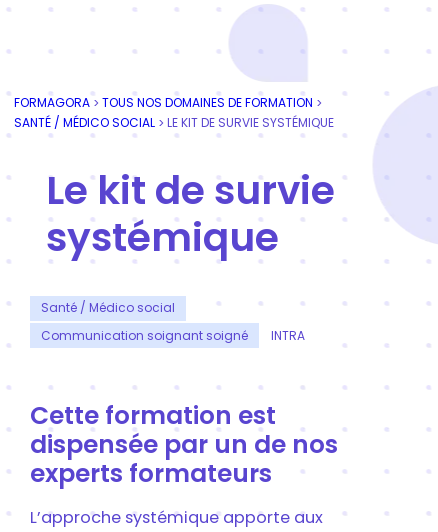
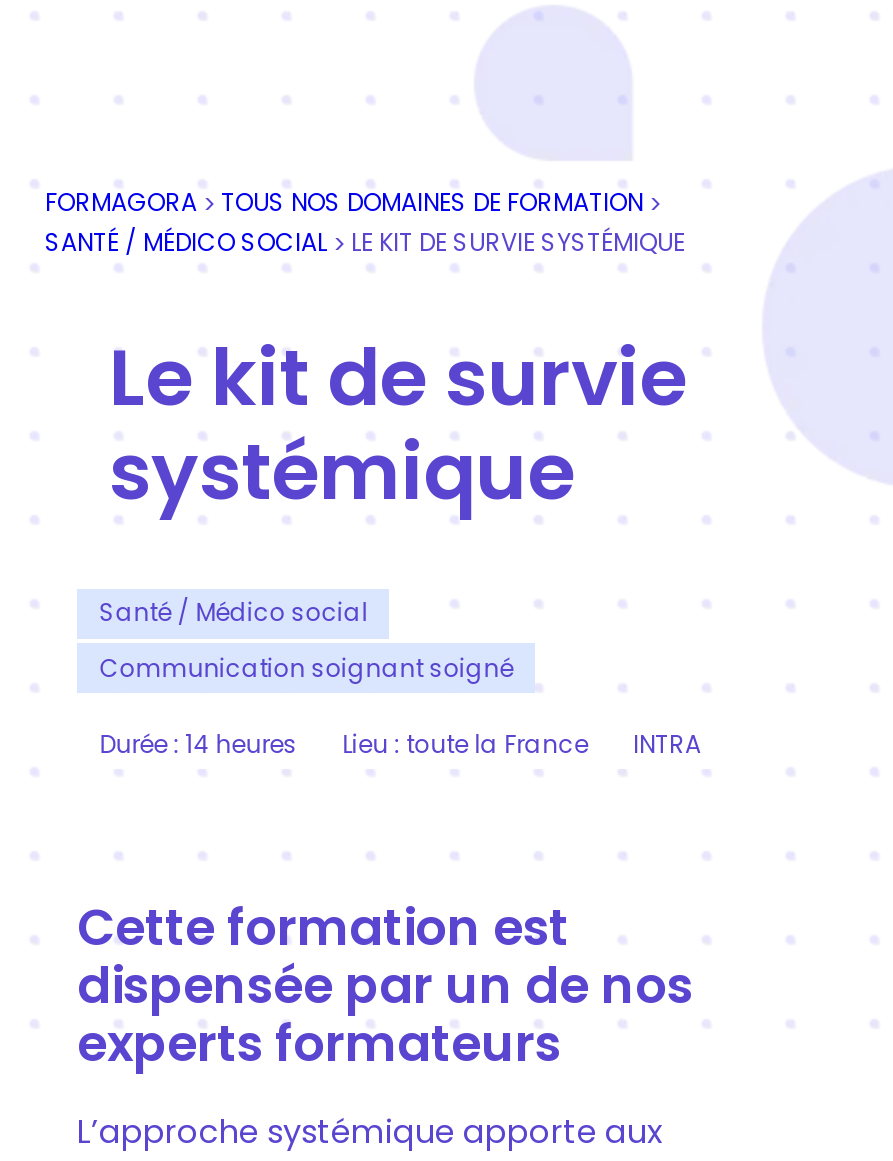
none -> [99,727,588,761] Durée : 14 heures | Lieu : toute la France

